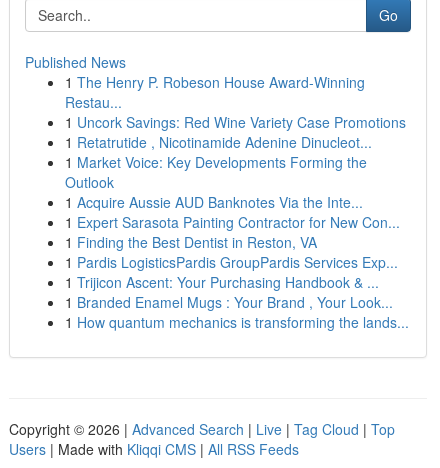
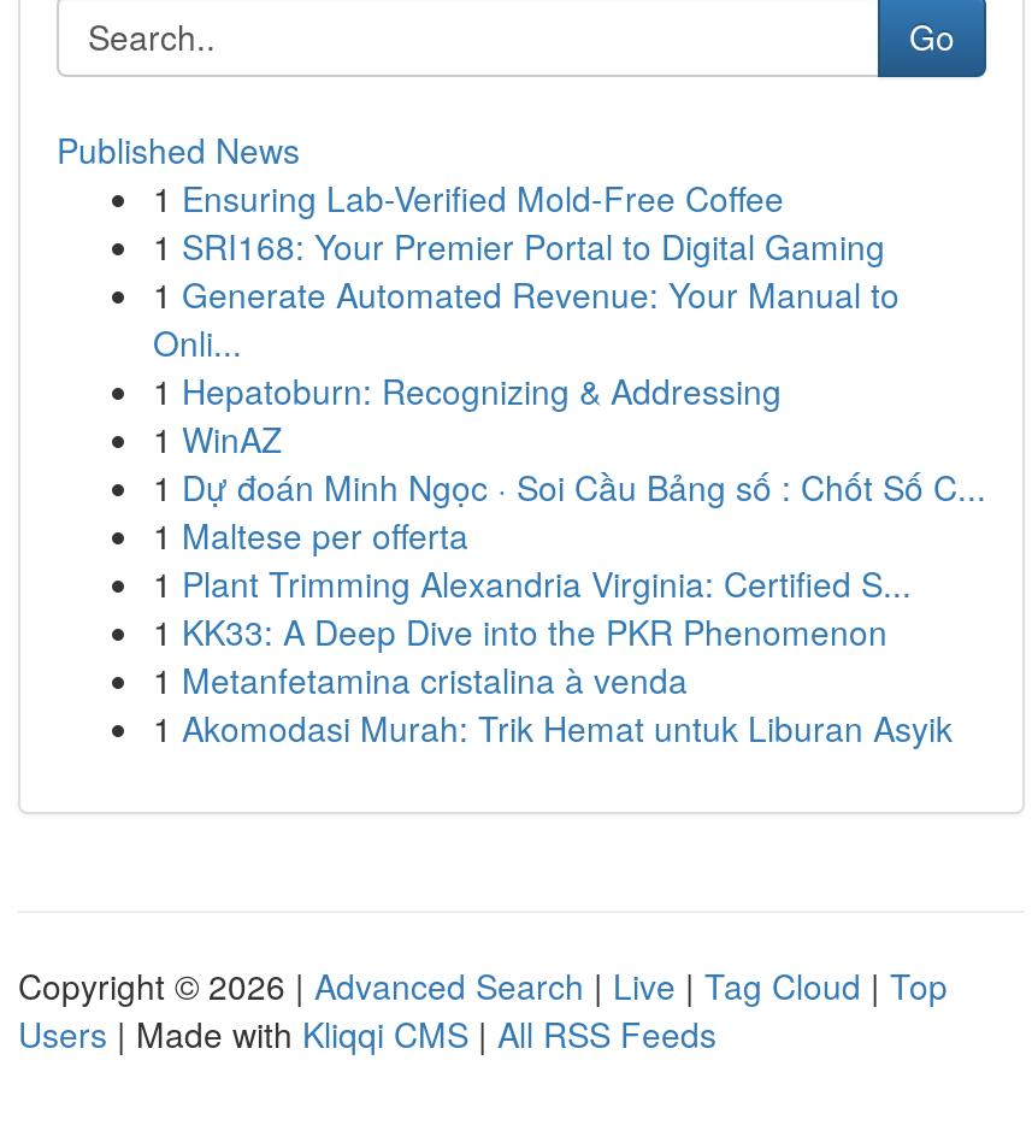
[65,72,409,332] 1 The Henry P. Robeson House Award-Winning | Restau... | 1 Uncork Savings: Red Wine Variety Case Promotions | 1 Retatrutide , Nicotinamide Adenine Dinucleot... | 1 Market Voice: Key Developments Forming the | Outlook | 1 Acquire Aussie AUD Banknotes Via the Inte... | 1 Expert Sarasota Painting Contractor for New Con... | 1 Finding the Best Dentist in Reston, VA | 1 Pardis LogisticsPardis GroupPardis Services Exp... | 1 Trijicon Ascent: Your Purchasing Handbook & ... | 1 Branded Enamel Mugs : Your Brand , Your Look... | 1 How quantum mechanics is transforming the lands... -> [153,173,986,752] 1 Ensuring Lab-Verified Mold-Free Coffee | 1 SRI168: Your Premier Portal to Digital Gaming | 1 Generate Automated Revenue: Your Manual to | Onli... | 1 Hepatoburn: Recognizing & Addressing | 1 WinAZ | 1 Dự đoán Minh Ngọc · Soi Cầu Bảng số : Chốt Số C... | 1 Maltese per offerta | 1 Plant Trimming Alexandria Virginia: Certified S... | 1 KK33: A Deep Dive into the PKR Phenomenon | 1 Metanfetamina cristalina à venda | 1 Akomodasi Murah: Trik Hemat untuk Liburan Asyik

